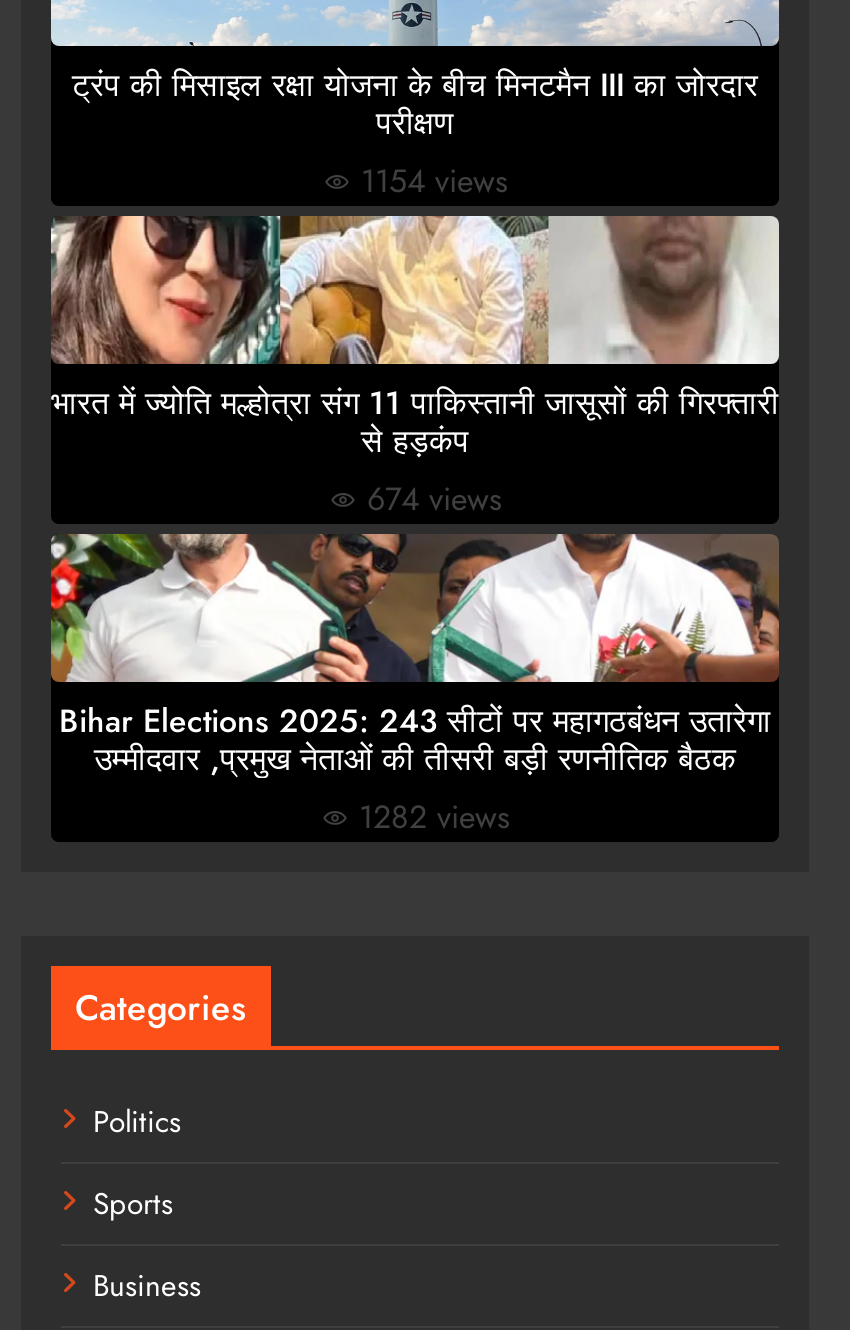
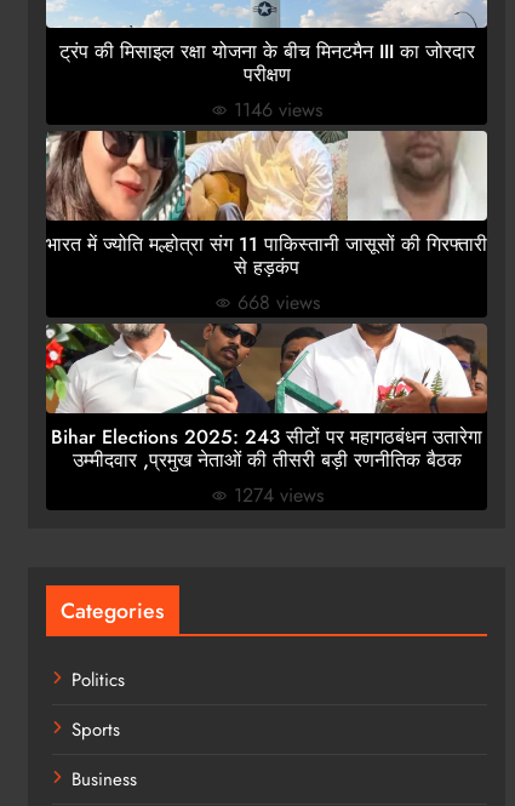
[361,158,507,204] 1154 views -> [234,96,322,124] 1146 views
[367,476,501,522] 674 views -> [237,288,319,316] 668 views
[359,794,509,840] 1282 views -> [233,481,323,509] 1274 views

